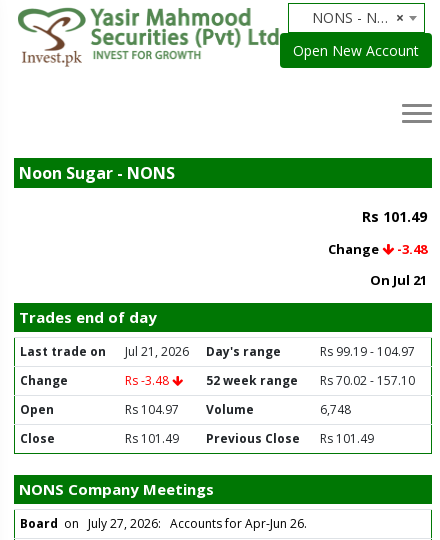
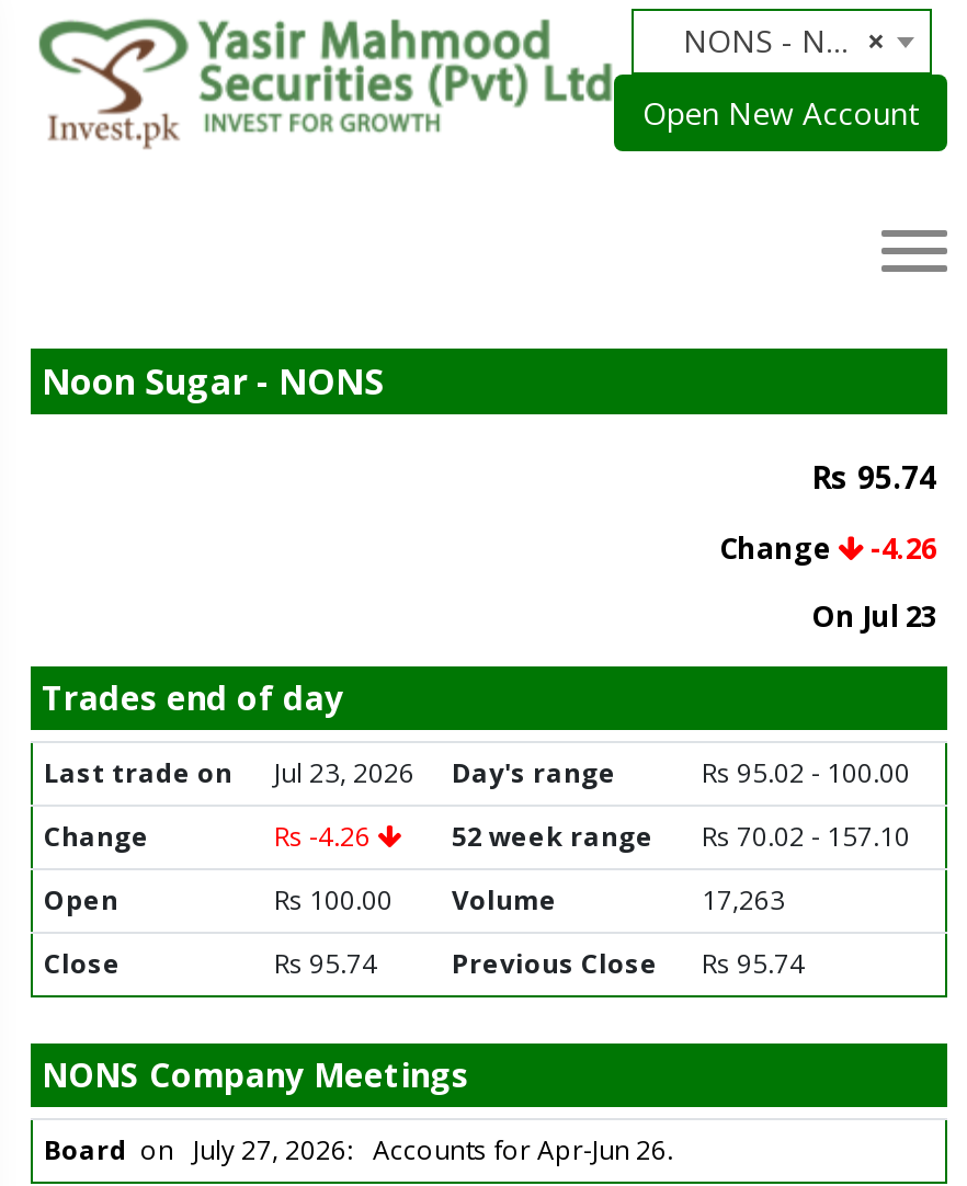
[362,207,427,226] Rs 101.49 -> [811,456,936,498] Rs 95.74
[328,240,427,258] Change -3.48 -> [719,528,936,568] Change -4.26
[370,271,427,289] On Jul 21 -> [811,596,936,636] On Jul 23
[20,343,281,360] Last trade on Jul 21, 2026 Day's range -> [44,754,616,791] Last trade on Jul 23, 2026 Day's range
[320,343,415,360] Rs 99.19 - 104.97 -> [702,754,910,791] Rs 95.02 - 100.00
[125,372,415,389] Rs -3.48 52 week range Rs 70.02 - 157.10 -> [274,818,910,855] Rs -4.26 52 week range Rs 70.02 - 157.10
[125,401,254,418] Rs 104.97 Volume -> [274,881,557,919] Rs 100.00 Volume
[320,401,351,418] 6,748 -> [702,881,785,919] 17,263
[125,430,179,447] Rs 101.49 -> [274,945,377,982] Rs 95.74
[320,430,374,447] Rs 101.49 -> [702,945,805,982] Rs 95.74

